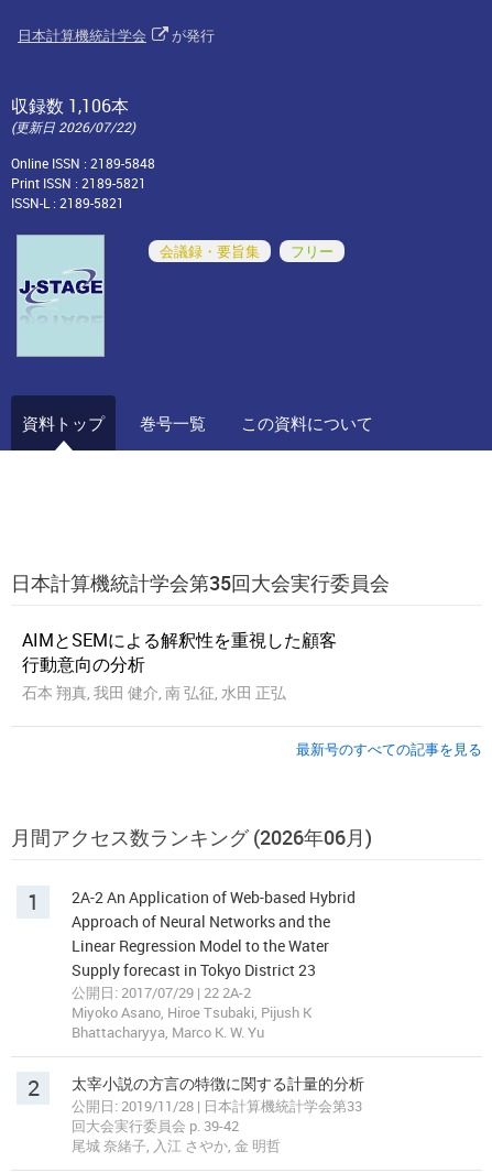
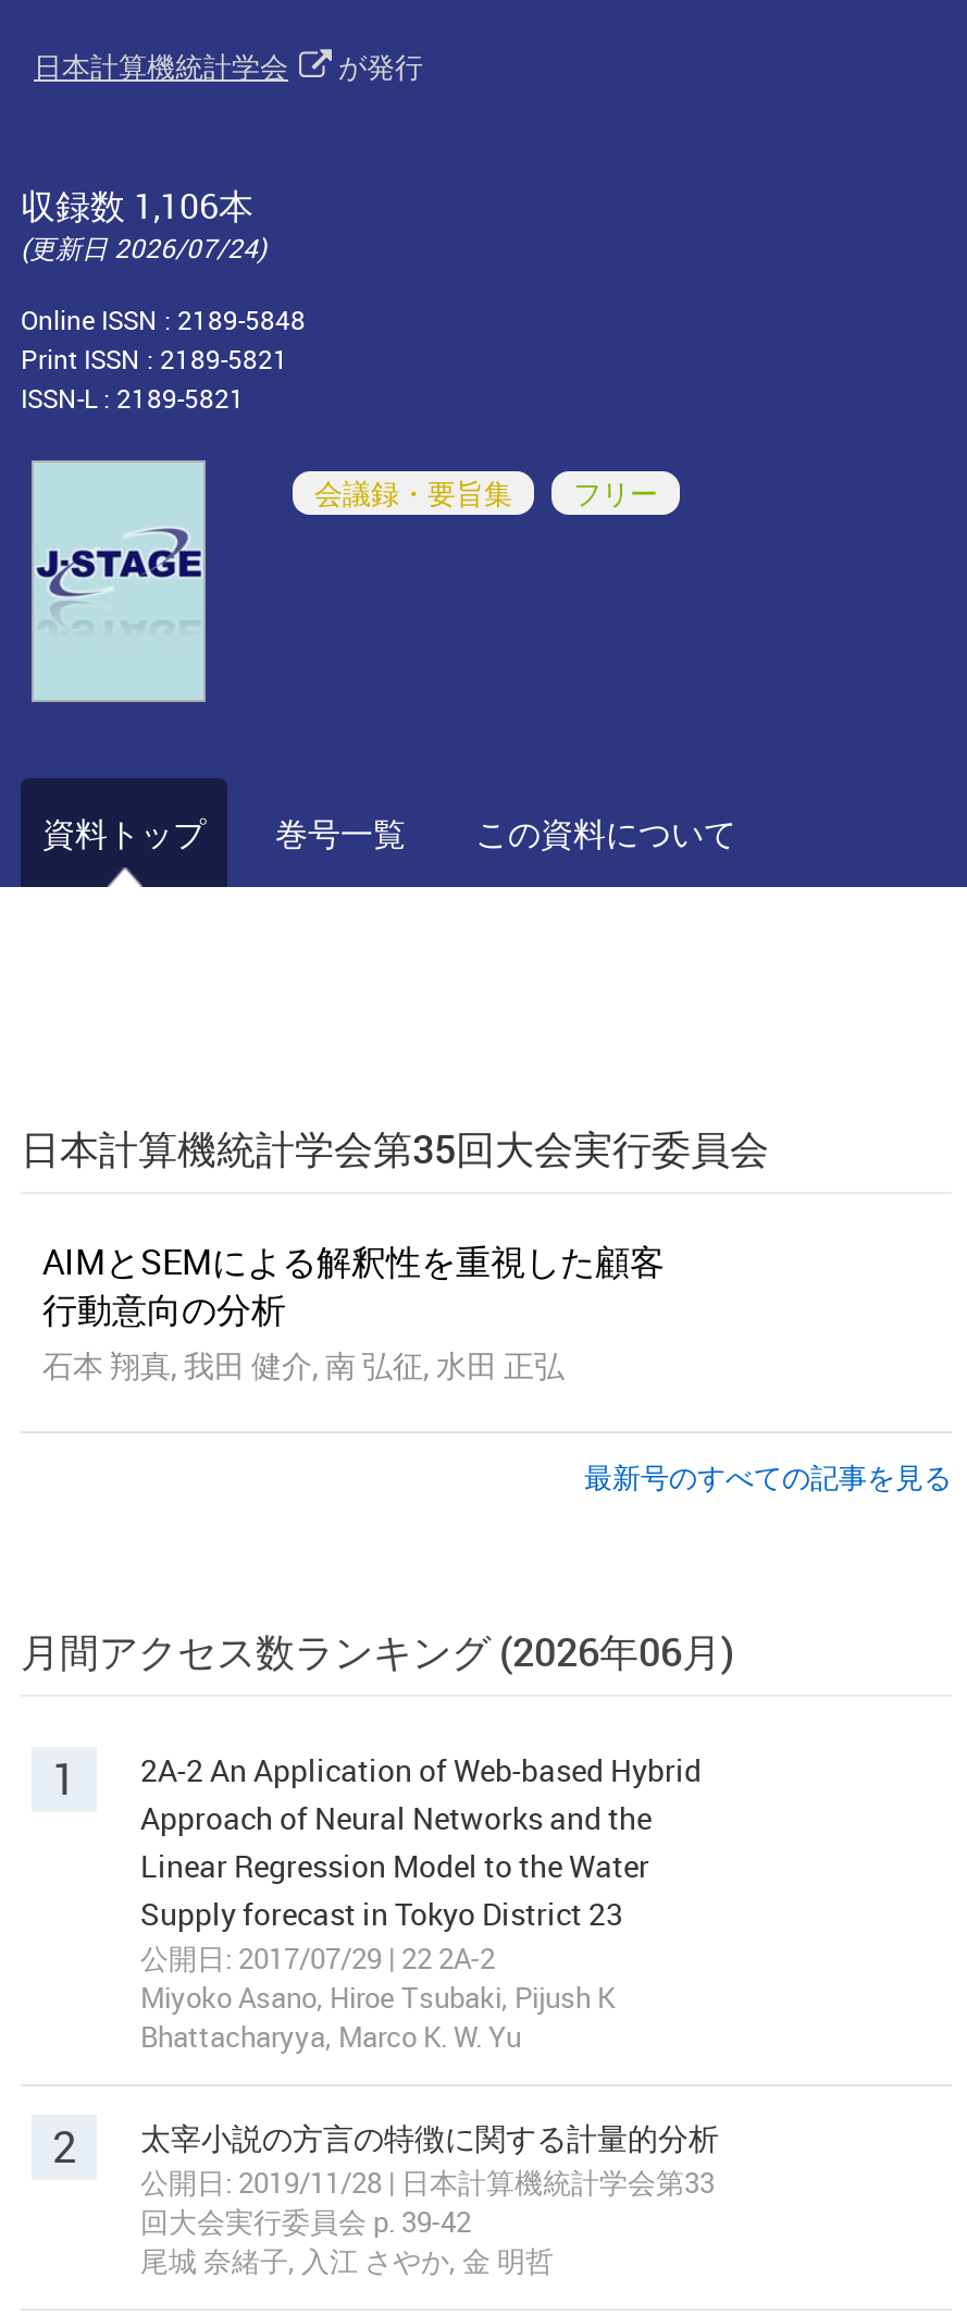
[11,118,135,135] (更新日 2026/07/22) -> [21,230,266,264] (更新日 2026/07/24)

